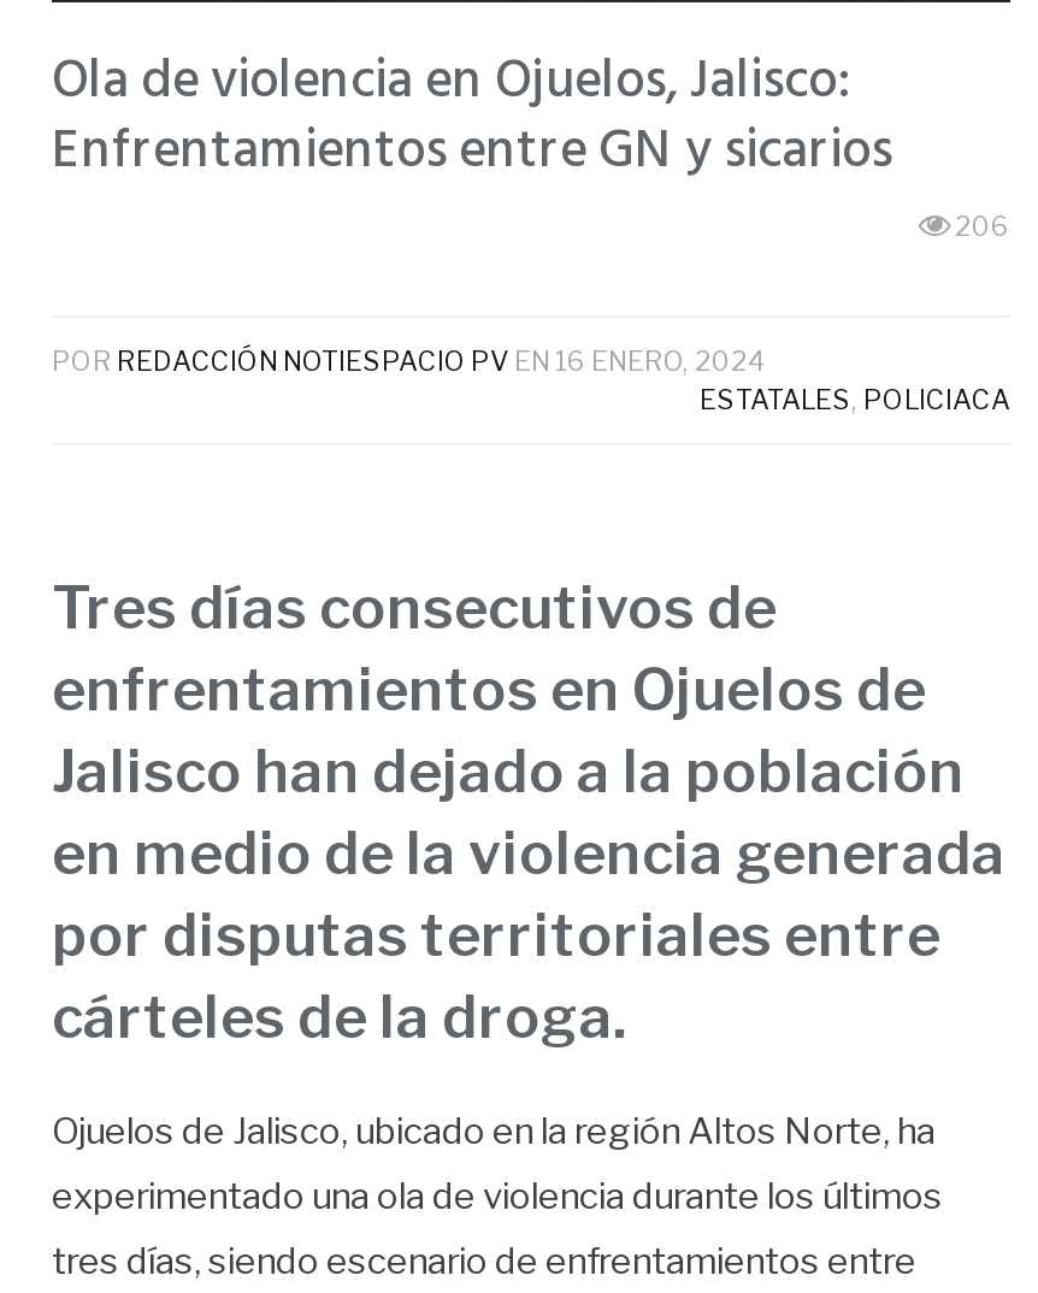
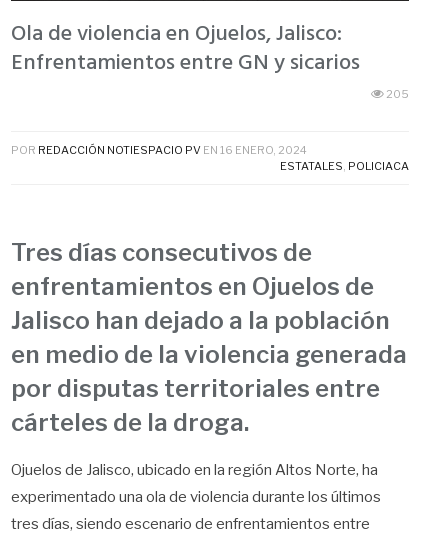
[950,208,1010,242] 206 -> [384,86,409,100] 205

